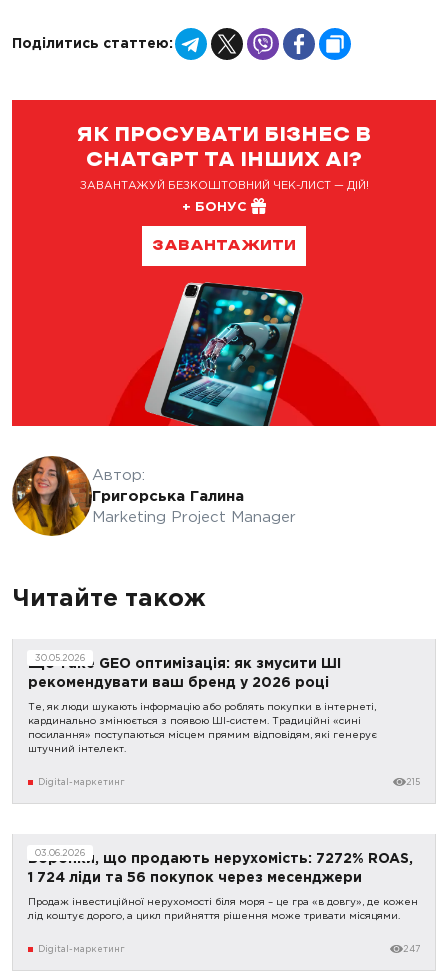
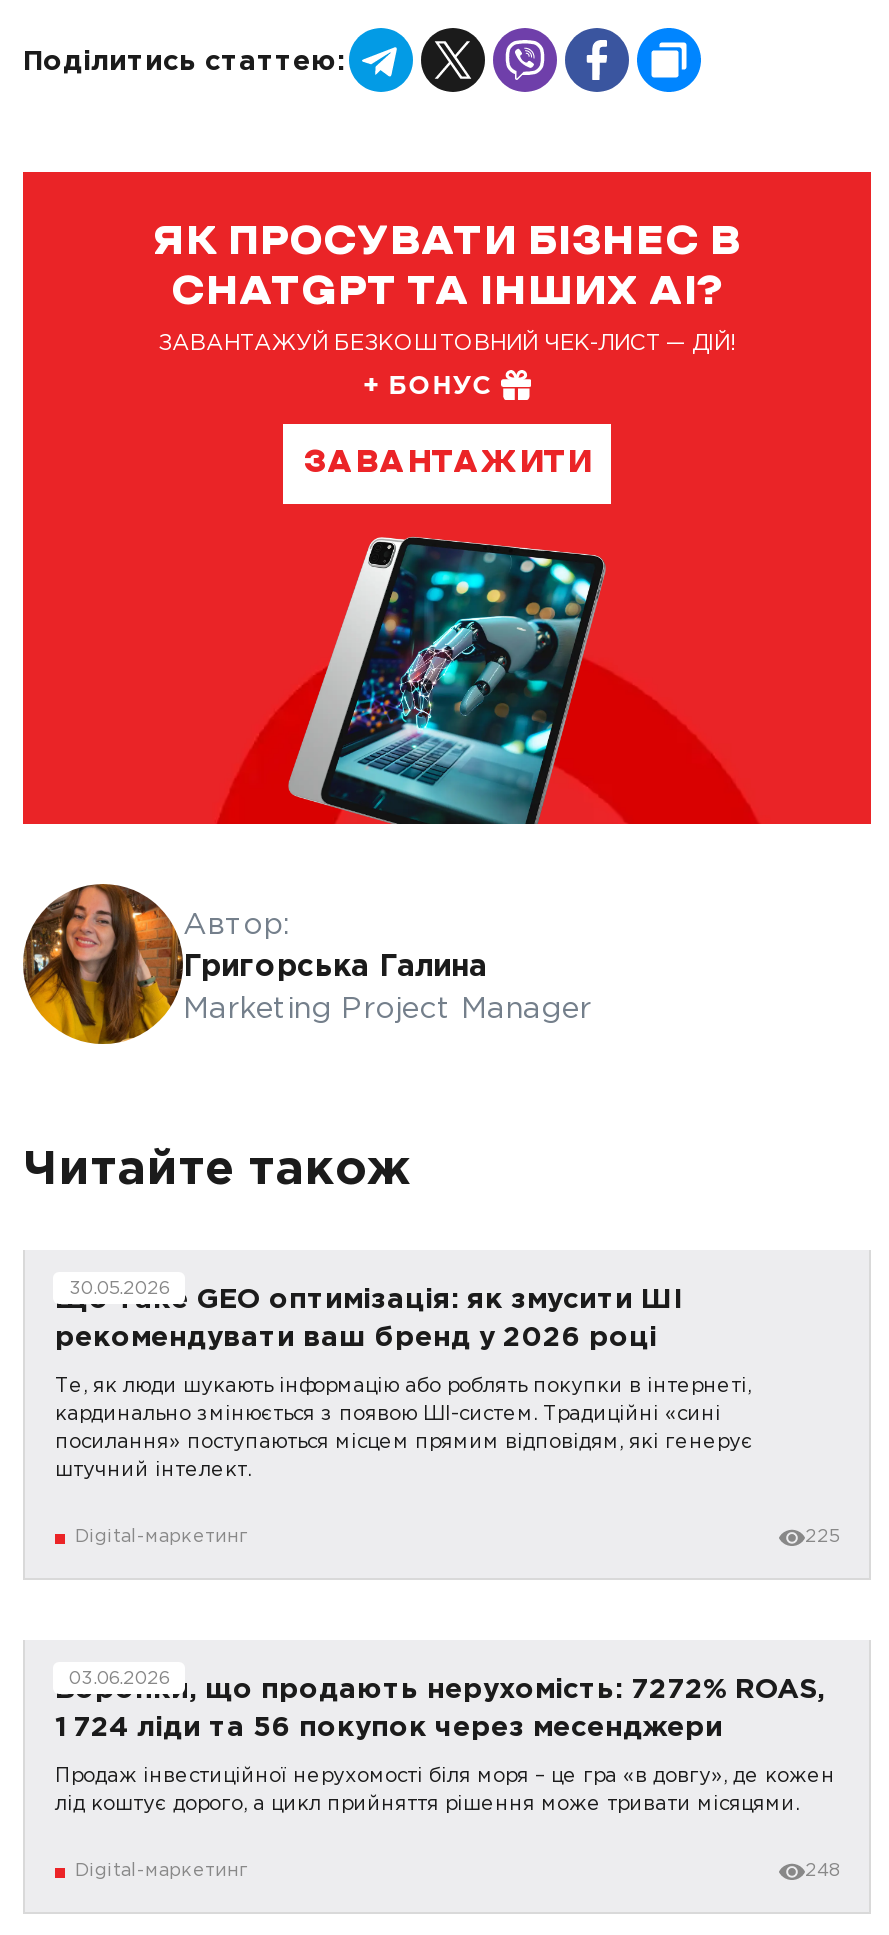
[406,777,420,787] 215 -> [805,1527,839,1547] 225
[403,944,420,954] 247 -> [805,1861,839,1881] 248

